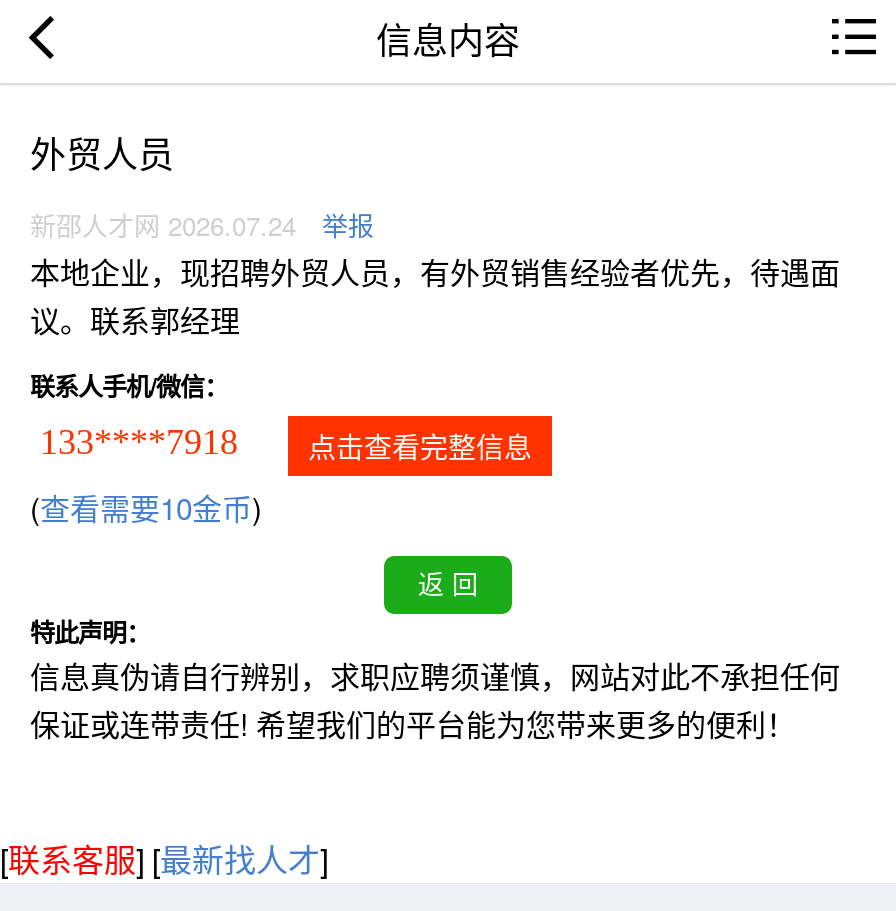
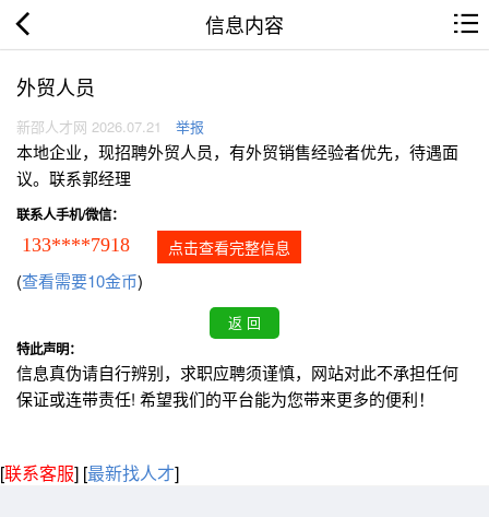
[30,206,374,244] 新邵人才网 2026.07.24 举报 -> [16,116,204,137] 新邵人才网 2026.07.21 举报

